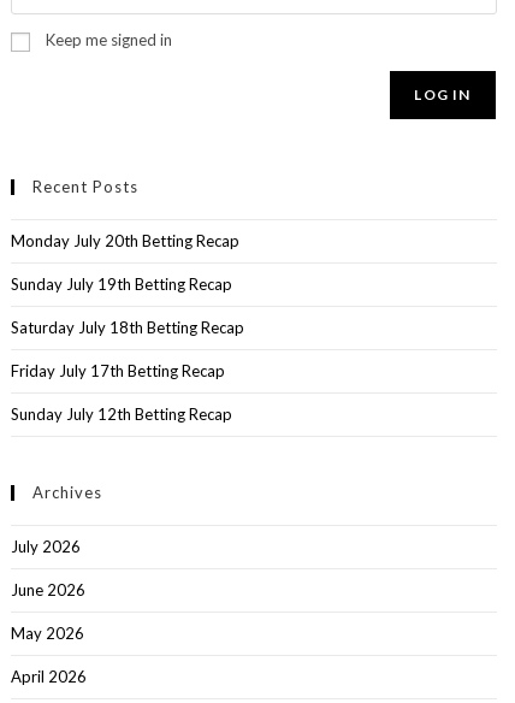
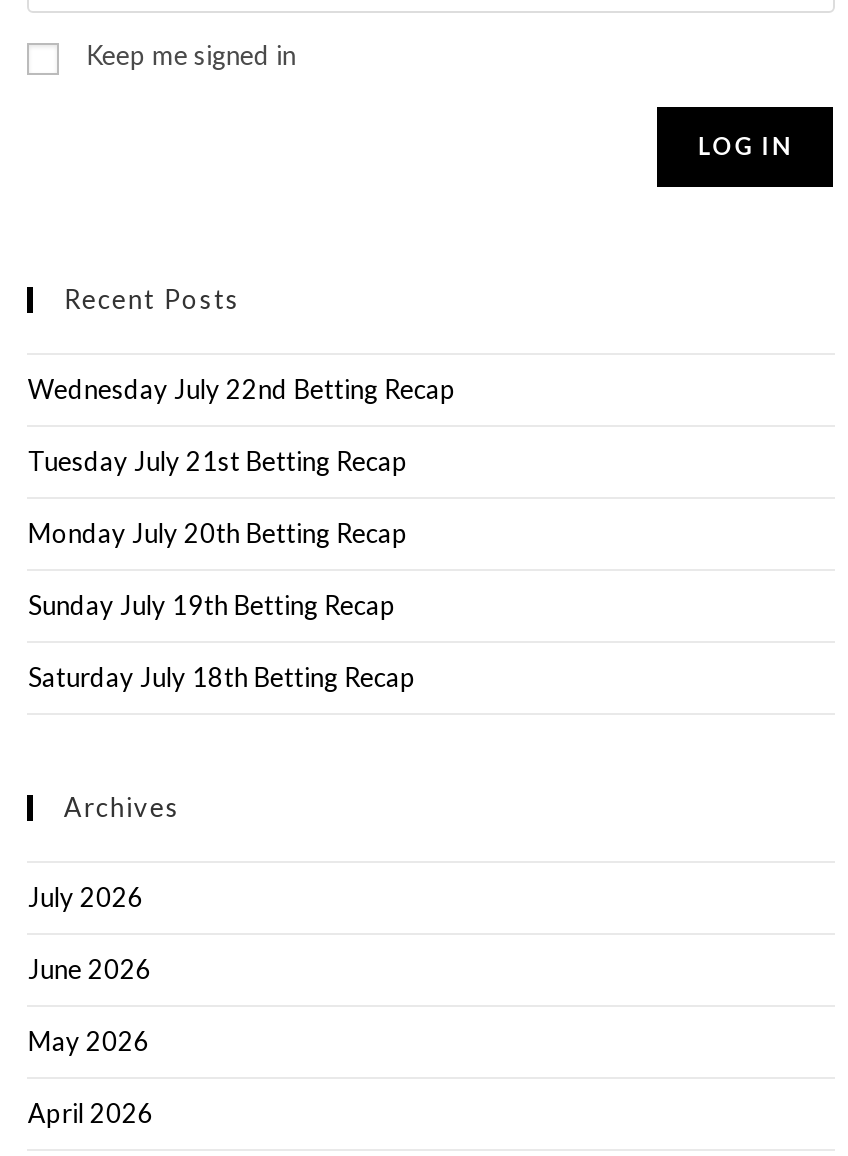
none -> [28,374,456,478] Wednesday July 22nd Betting Recap | Tuesday July 21st Betting Recap
moved [11,231,245,337] -> [28,518,416,694]: Monday July 20th Betting Recap | Sunday July 19th Betting Recap | Saturday July 18th Betting Recap
[11,361,233,424] Friday July 17th Betting Recap | Sunday July 12th Betting Recap -> none

